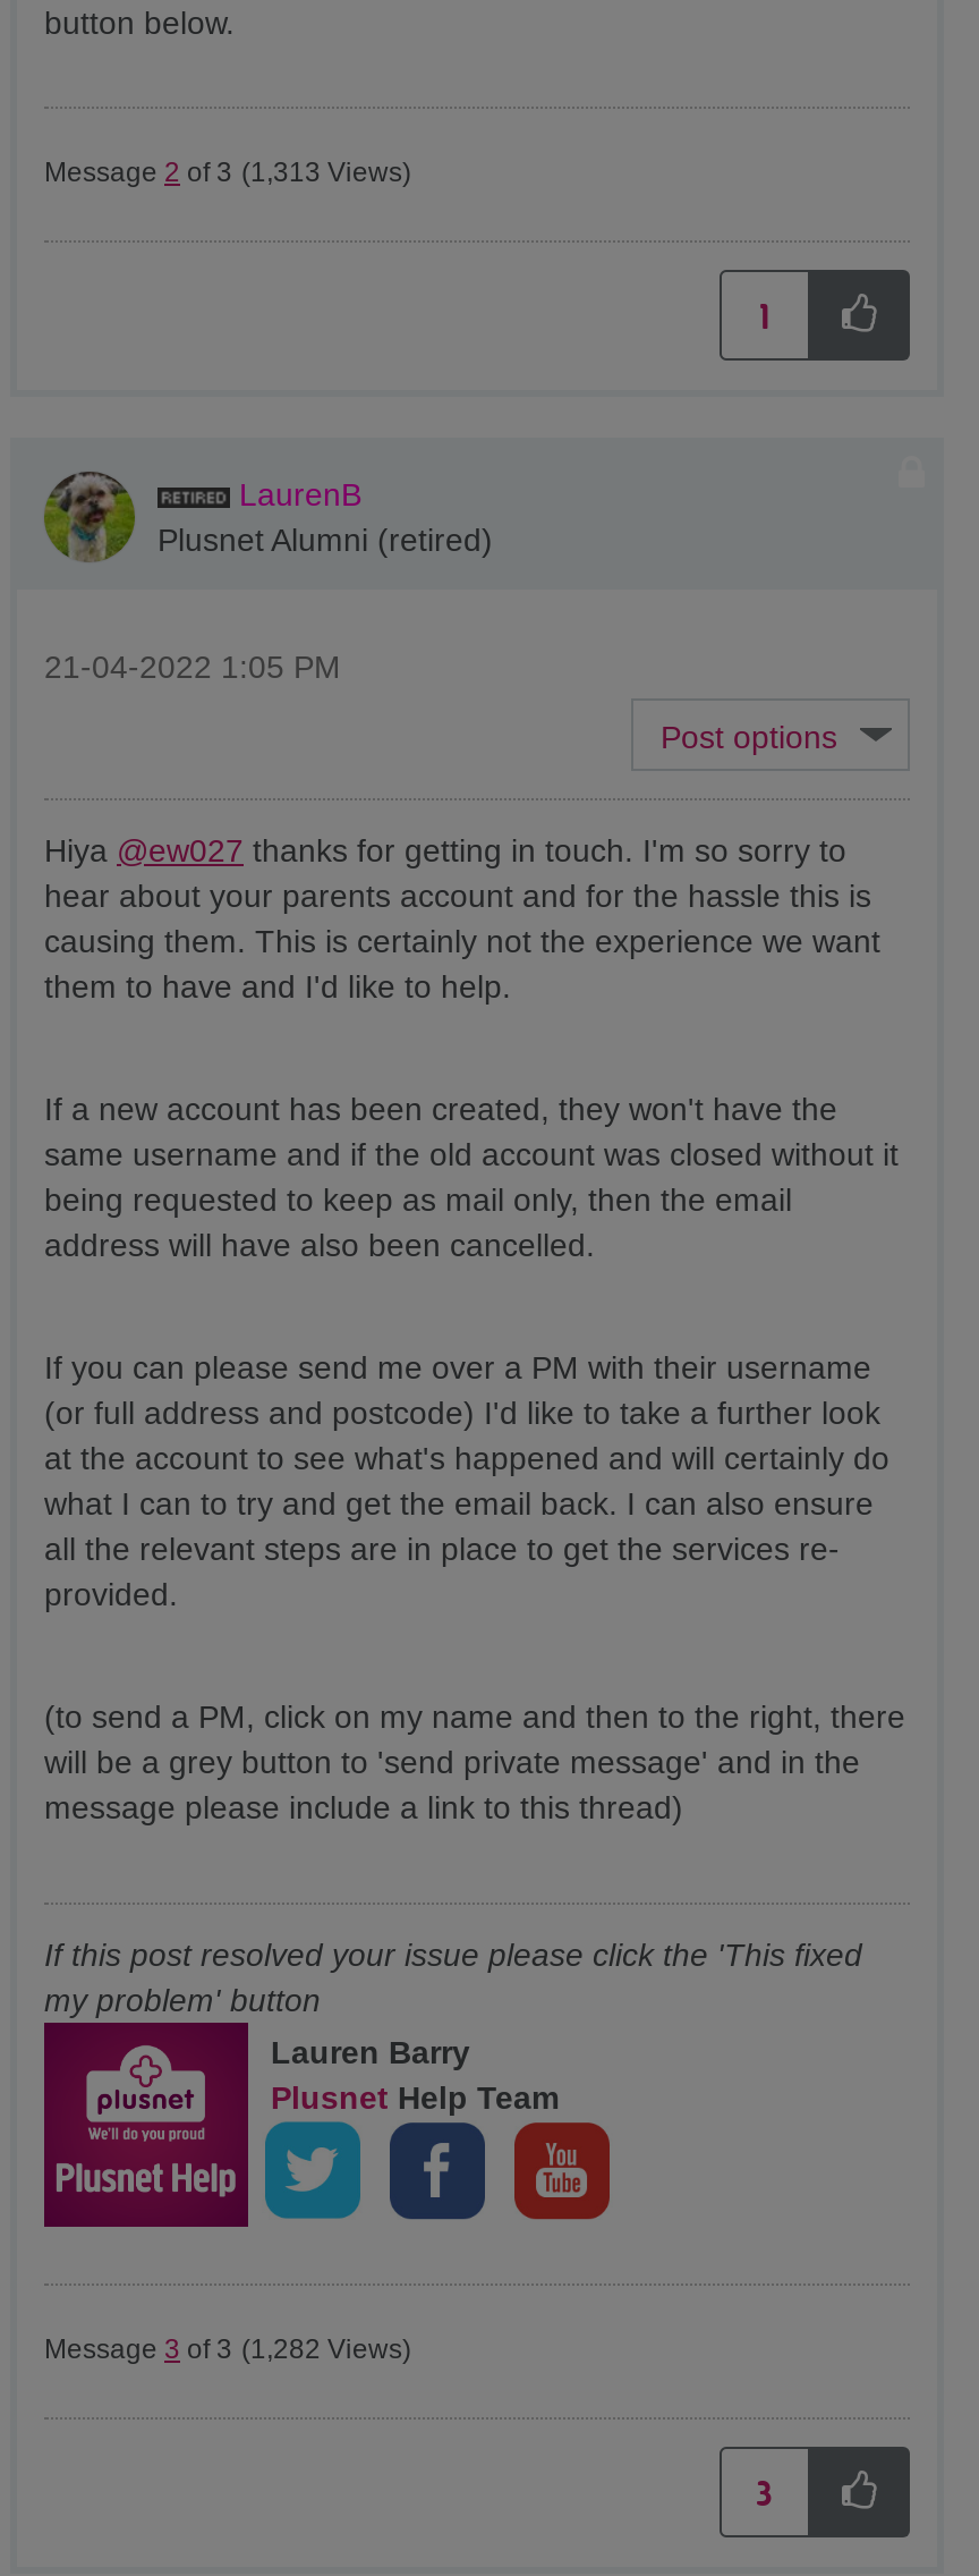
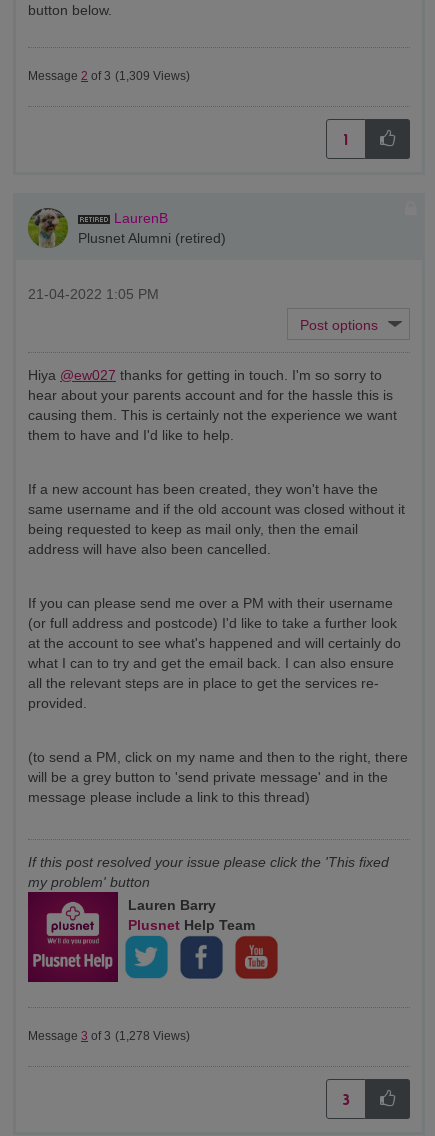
[44,157,411,189] Message 2 of 3 (1,313 Views) -> [28,69,190,83] Message 2 of 3 (1,309 Views)
[44,2334,411,2366] Message 3 of 3 (1,282 Views) -> [28,1029,190,1043] Message 3 of 3 (1,278 Views)

